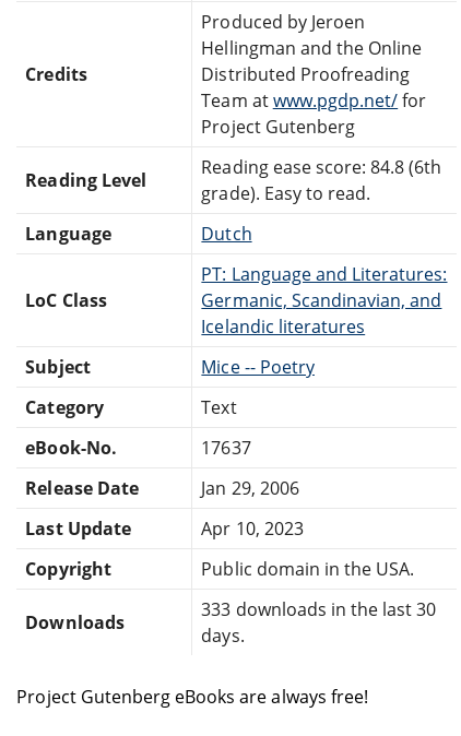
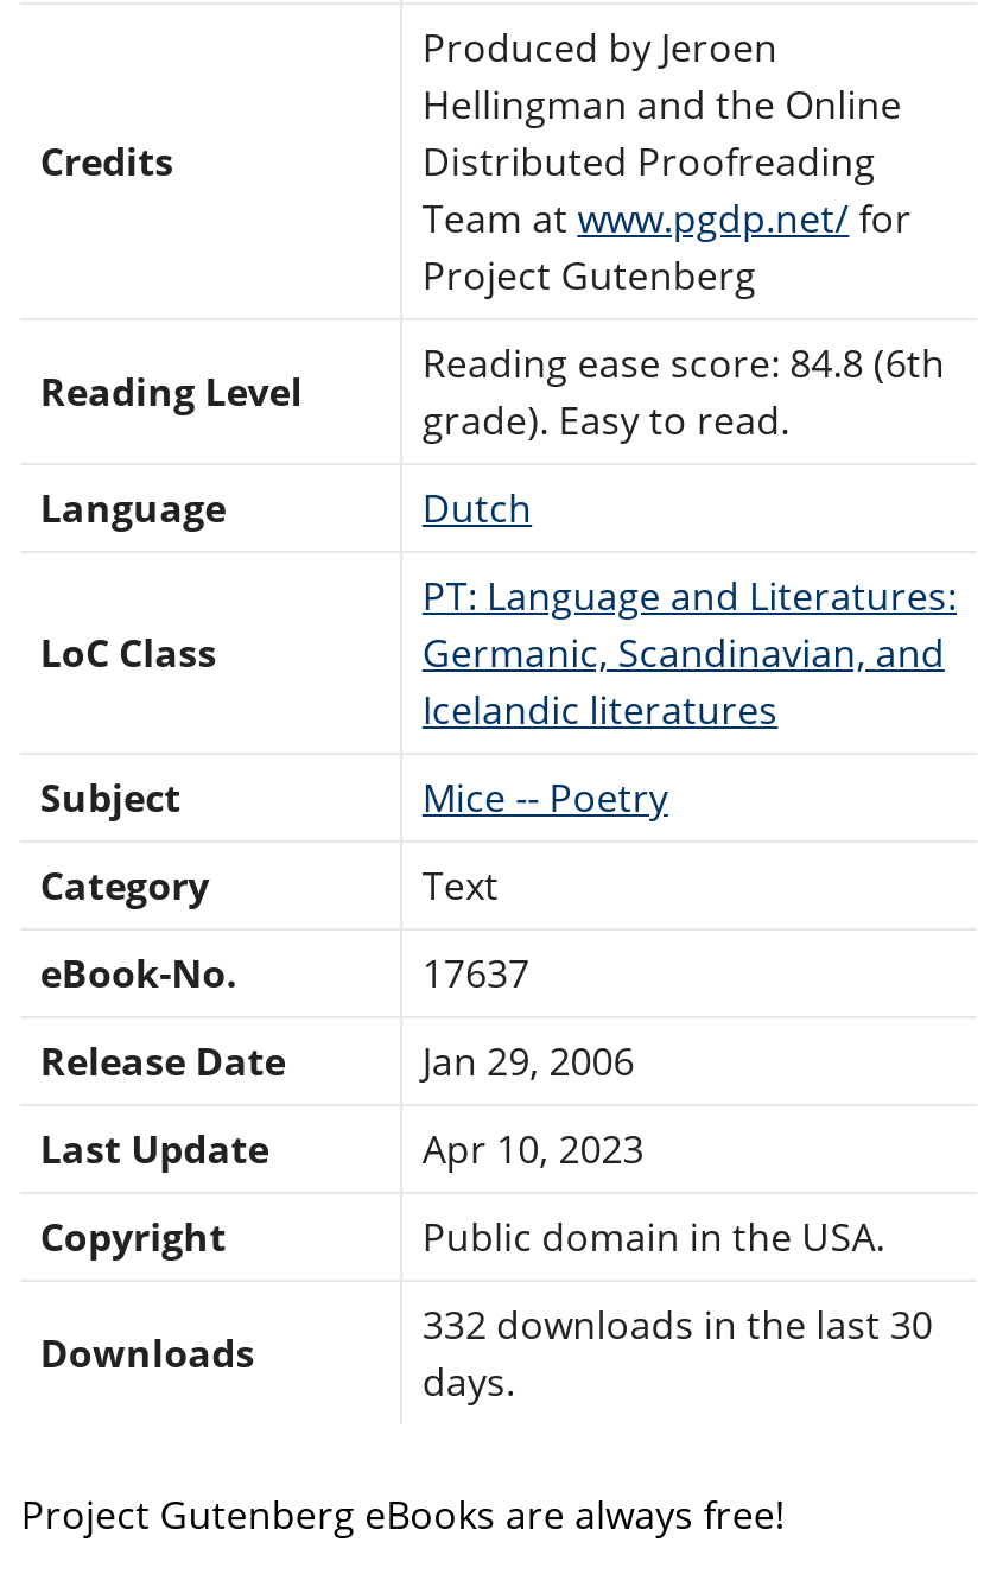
[201,598,436,622] 333 downloads in the last 30 -> [422,1299,933,1352] 332 downloads in the last 30

